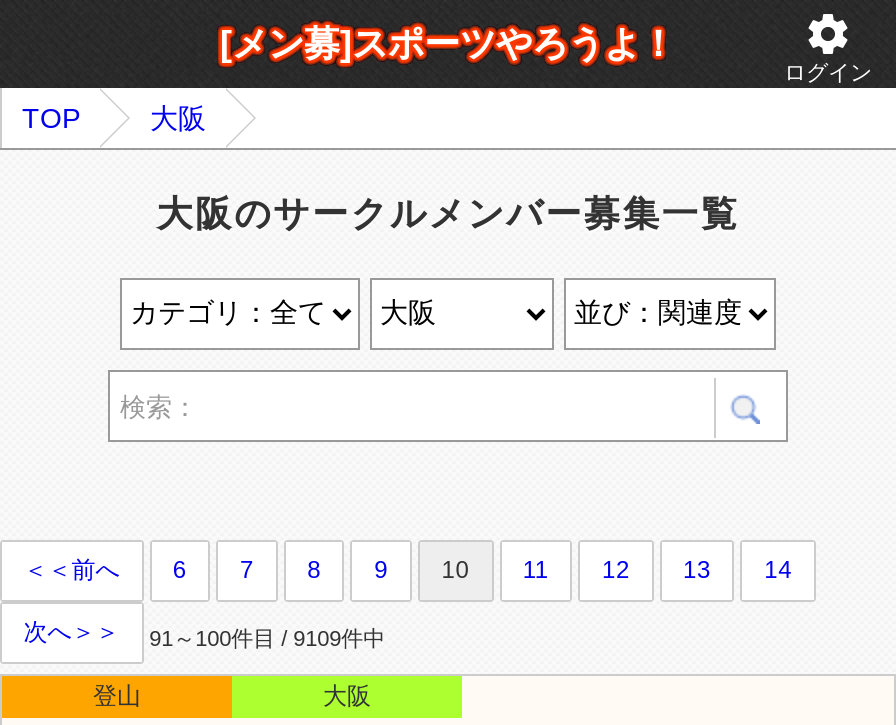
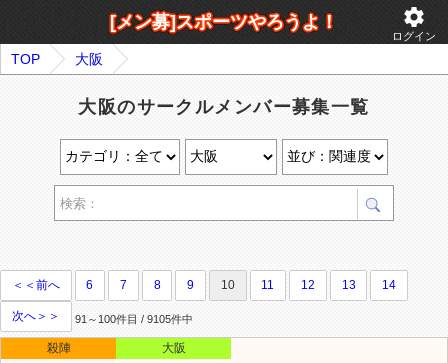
[24,618,385,650] 次へ＞＞ 91～100件目 / 9109件中 -> [12,309,193,325] 次へ＞＞ 91～100件目 / 9105件中
[93,682,141,710] 登山 -> [46,341,70,355] 殺陣

